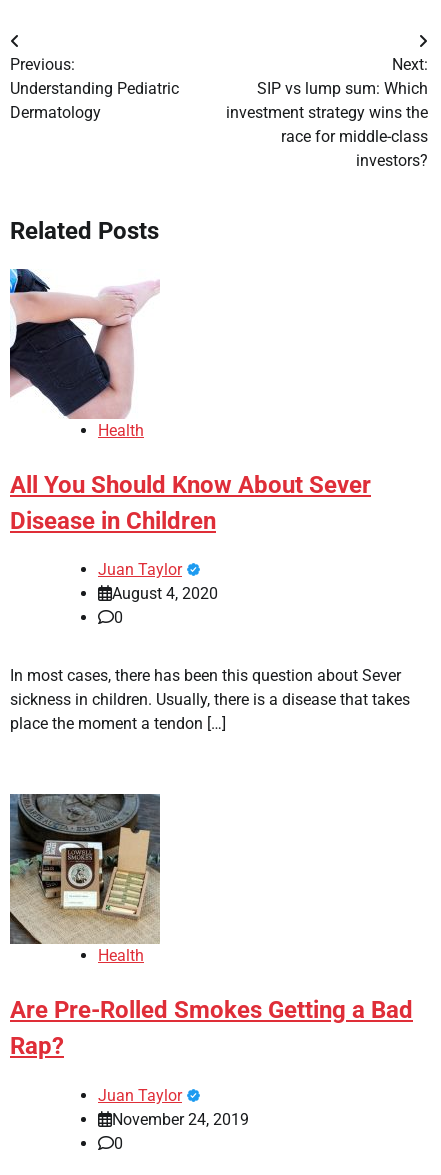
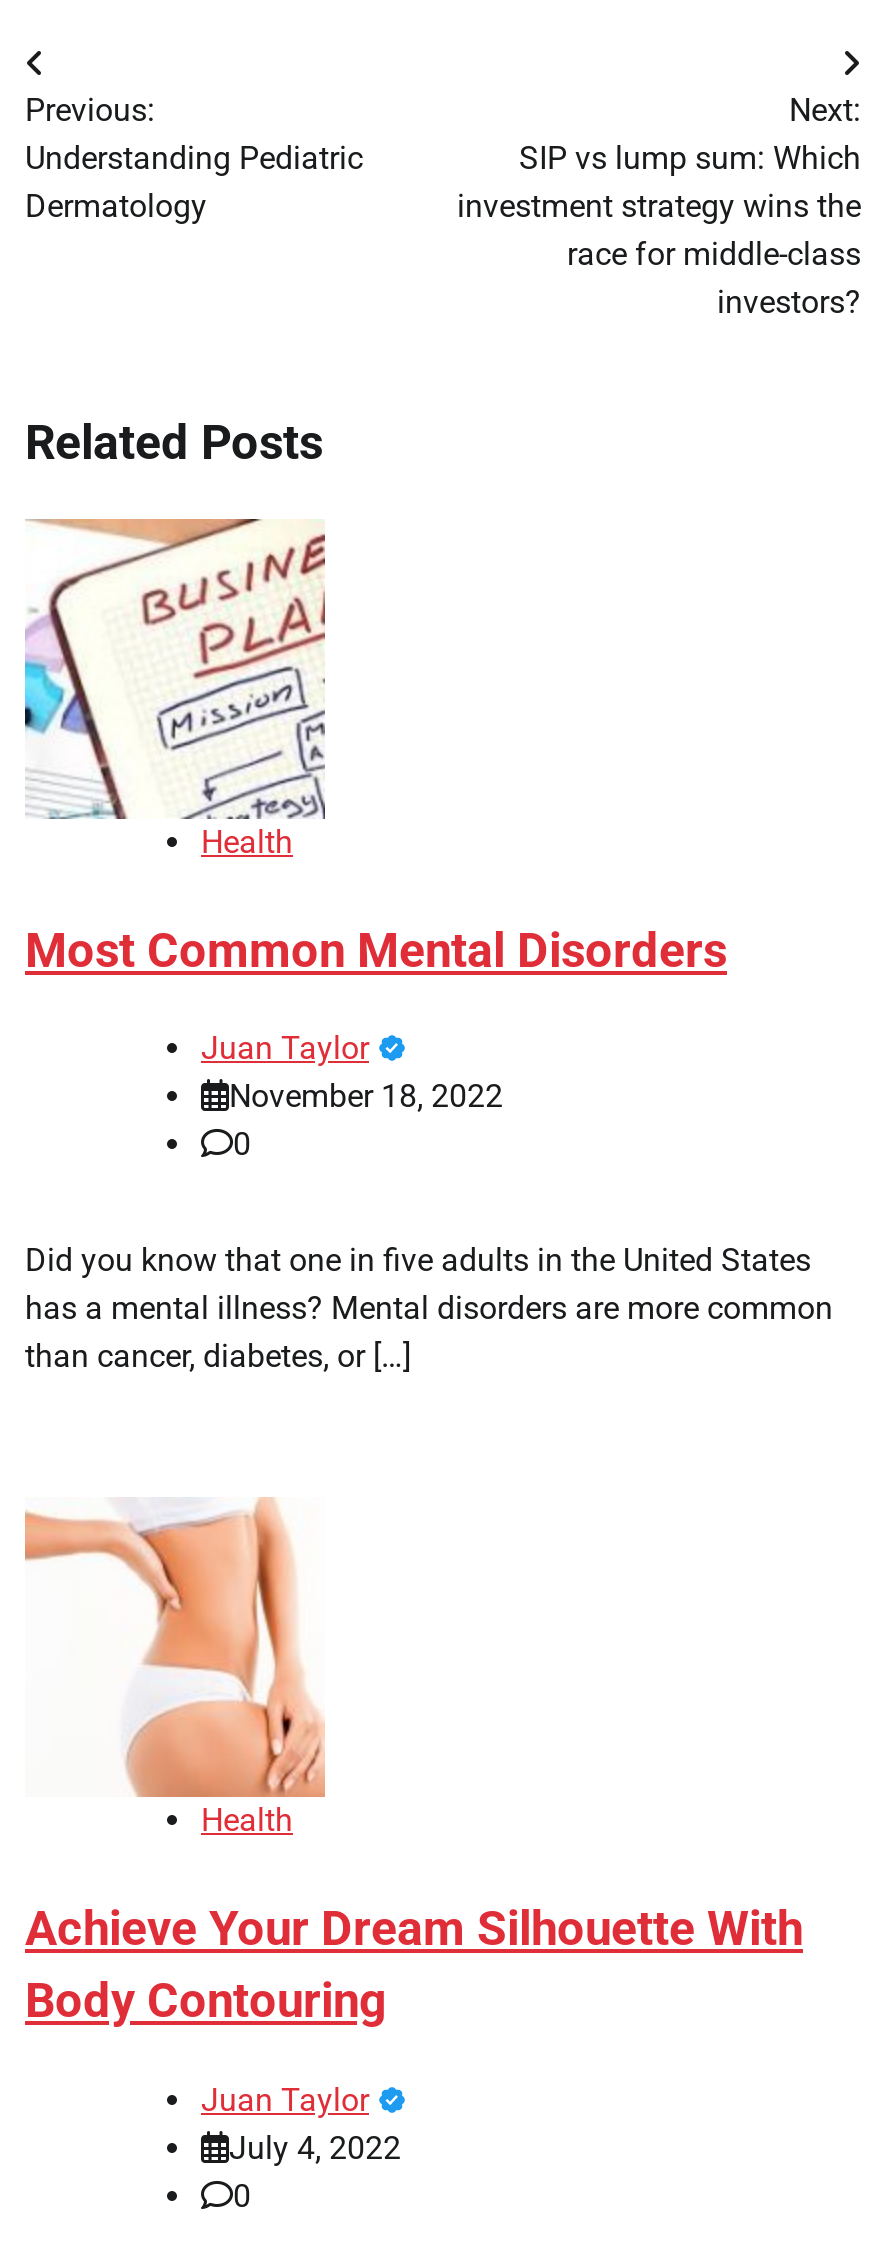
[9,268,160,420] [image] -> [23,517,327,821] [image]
[10,470,371,534] All You Should Know About Sever | Disease in Children -> [25,922,727,978] Most Common Mental Disorders
[112,584,218,603] August 4, 2020 -> [229,1078,503,1116] November 18, 2022
[10,666,410,733] In most cases, there has been this question about Sever | sickness in children. Usually, there is a disease that takes | place the moment a tendon […] -> [25,1242,833,1376] Did you know that one in five adults in the United States | has a mental illness? Mental disorders are more common | than cancer, diabetes, or […]
[9,793,161,945] [image] -> [23,1497,325,1797] [image]
[10,996,413,1060] Are Pre-Rolled Smokes Getting a Bad | Rap? -> [25,1902,803,2030] Achieve Your Dream Silhouette With | Body Contouring
[112,1110,249,1129] November 24, 2019 -> [229,2130,401,2168] July 4, 2022

